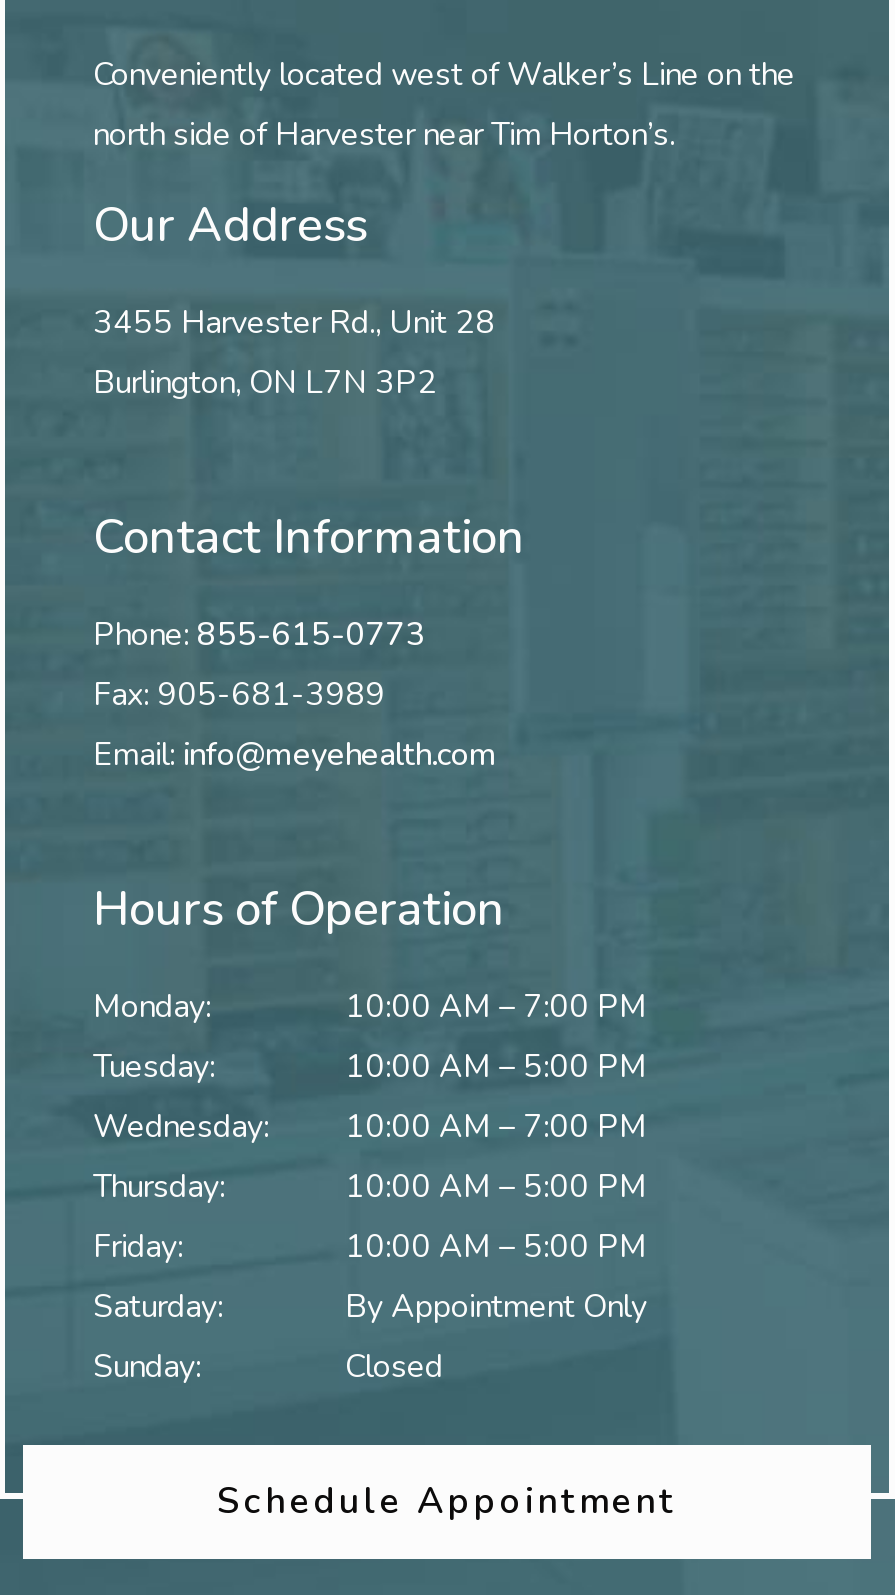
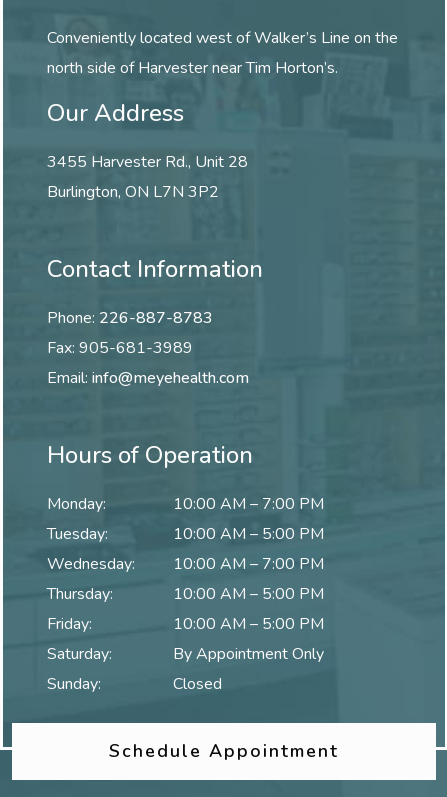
[93,613,425,657] Phone: 855-615-0773 -> [47,307,213,329] Phone: 226-887-8783

